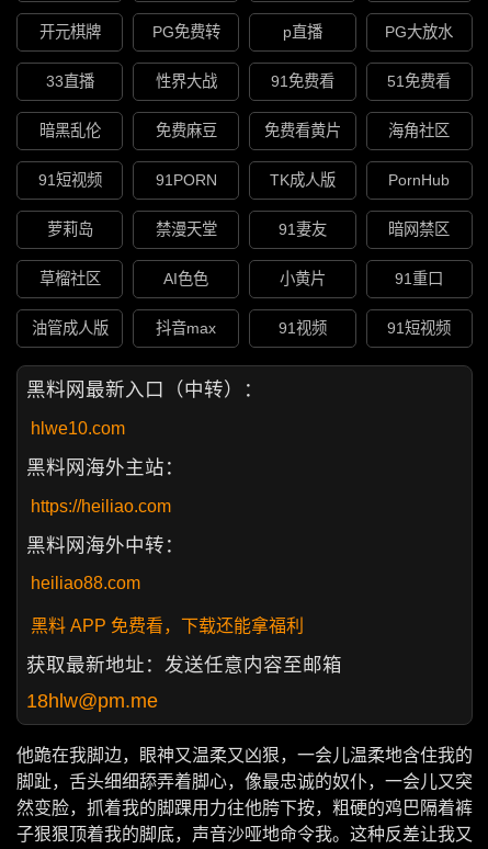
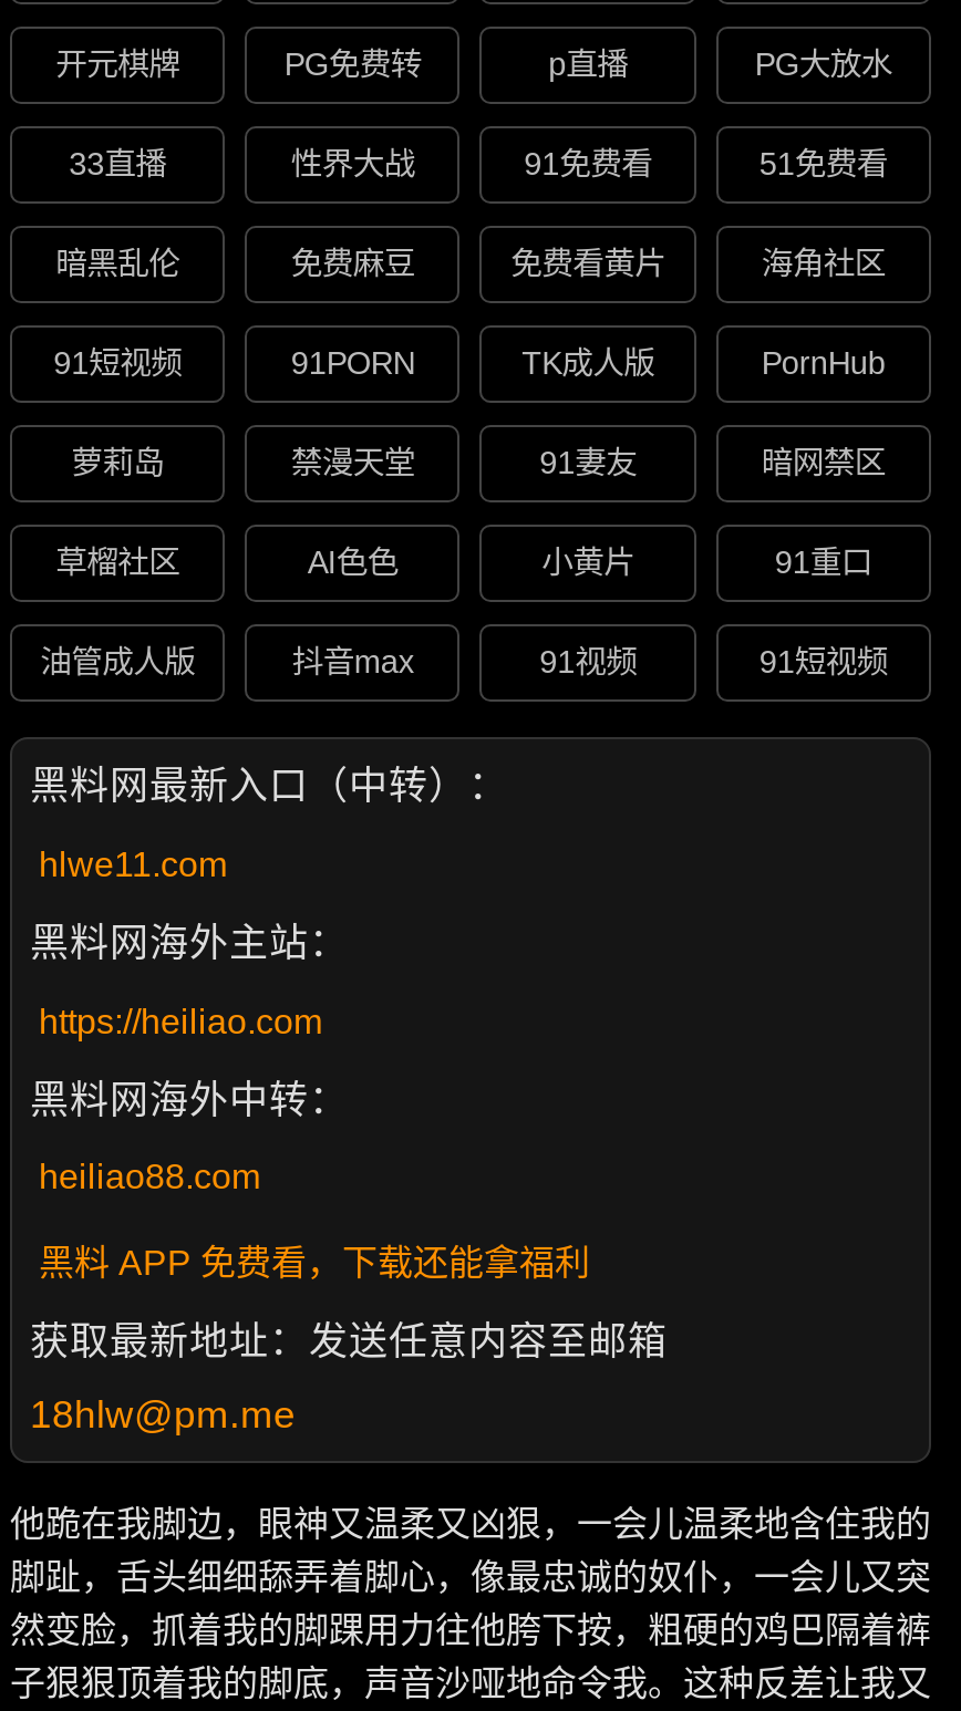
[31,419,125,437] hlwe10.com -> [39,845,227,883] hlwe11.com

